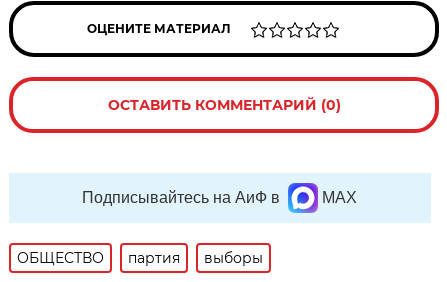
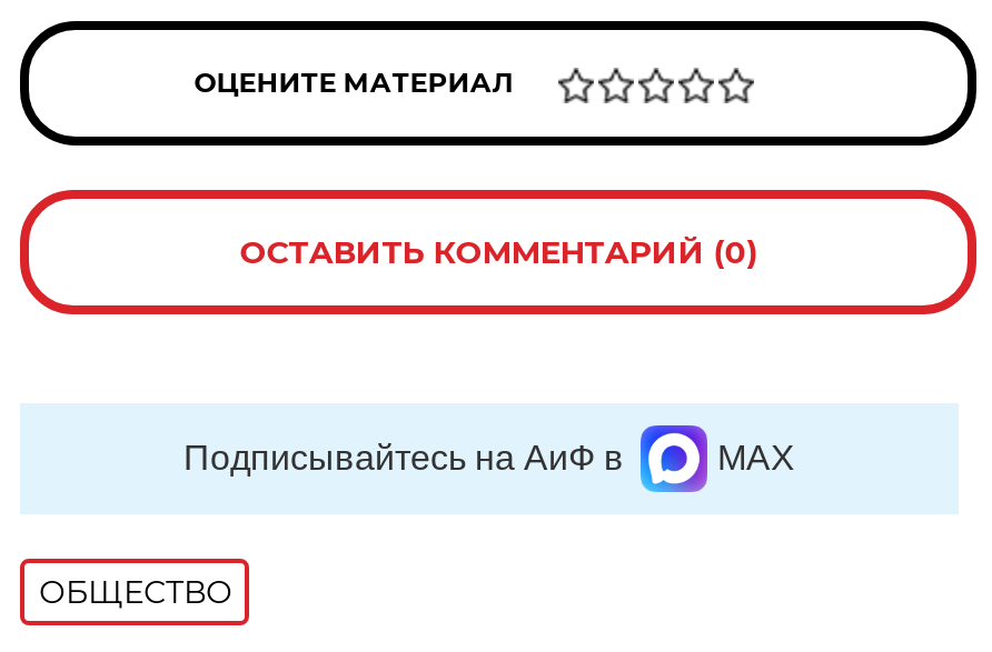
[128,249,263,267] партия | выборы -> none

